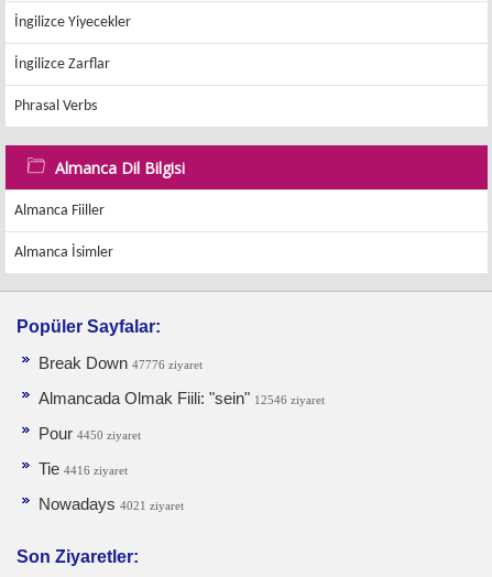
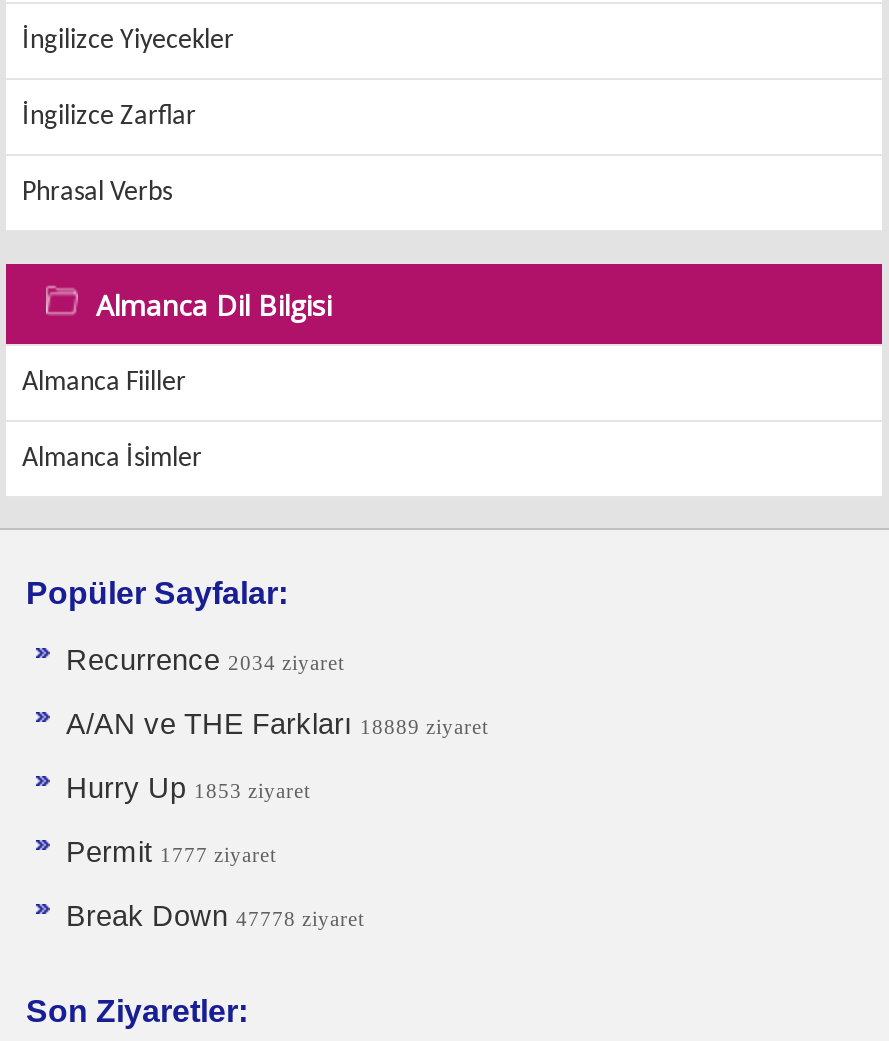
[39,354,203,372] Break Down 47776 ziyaret -> [66,644,344,676] Recurrence 2034 ziyaret
[39,390,325,407] Almancada Olmak Fiili: "sein" 12546 ziyaret -> [66,708,488,740] A/AN ve THE Farkları 18889 ziyaret
[39,425,141,442] Pour 4450 ziyaret -> [66,772,310,804] Hurry Up 1853 ziyaret
[39,460,128,478] Tie 4416 ziyaret -> [66,836,276,868] Permit 1777 ziyaret
[39,495,184,513] Nowadays 4021 ziyaret -> [66,900,364,932] Break Down 47778 ziyaret

